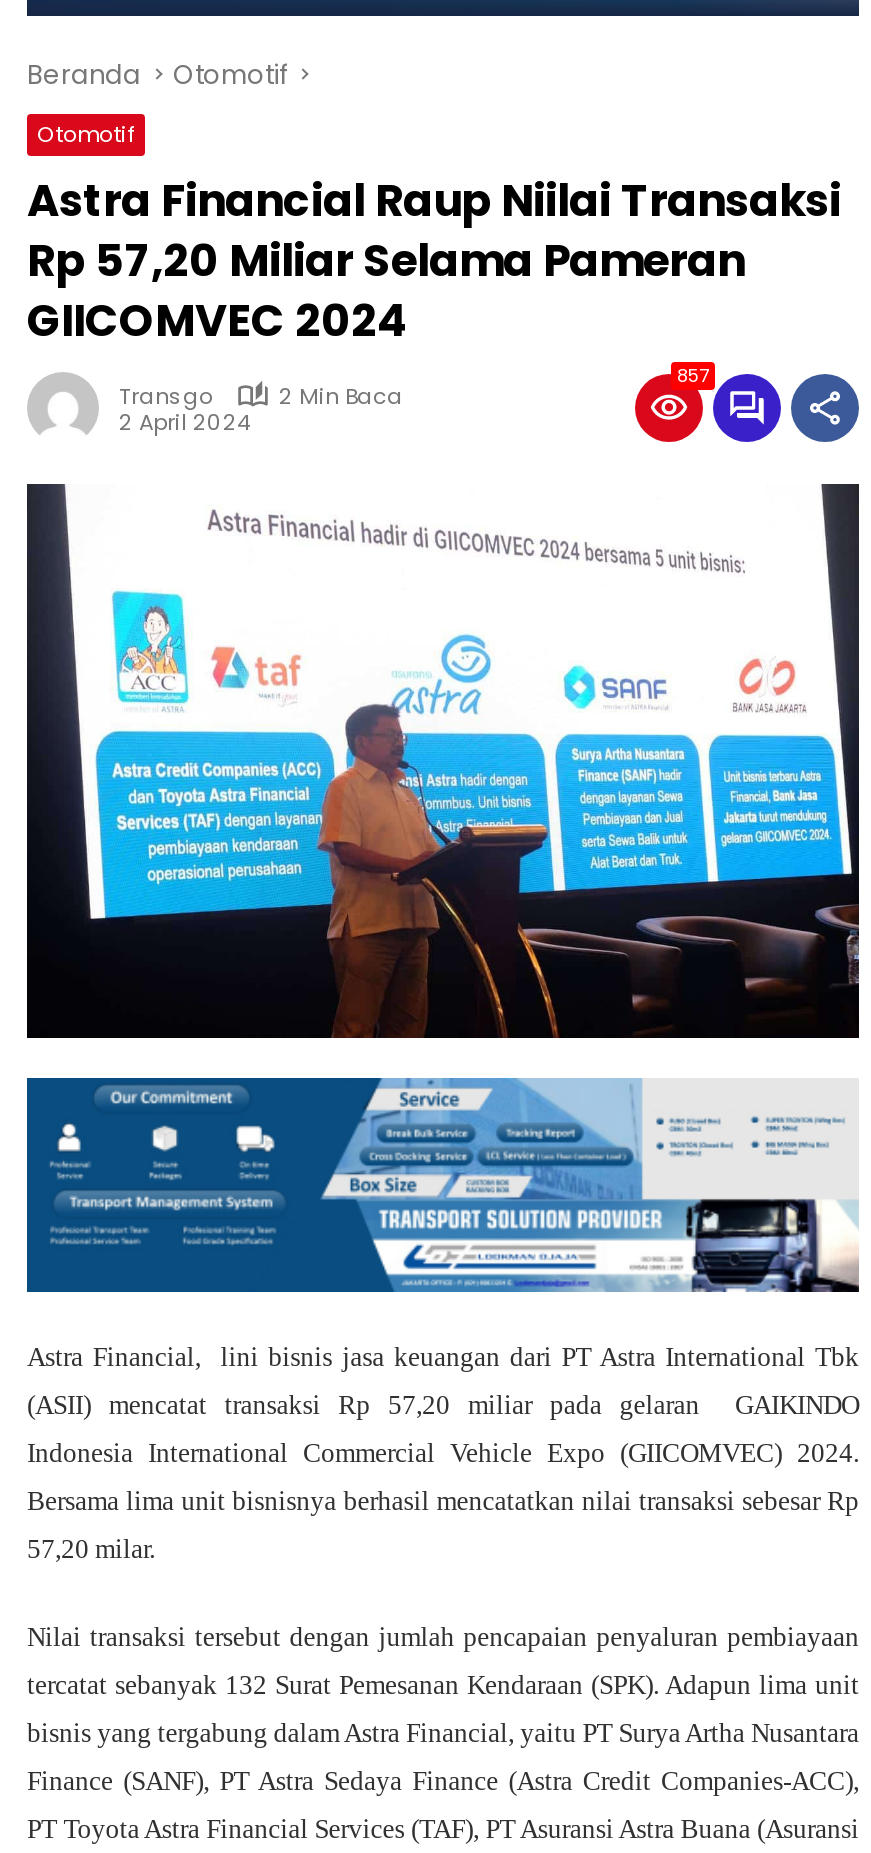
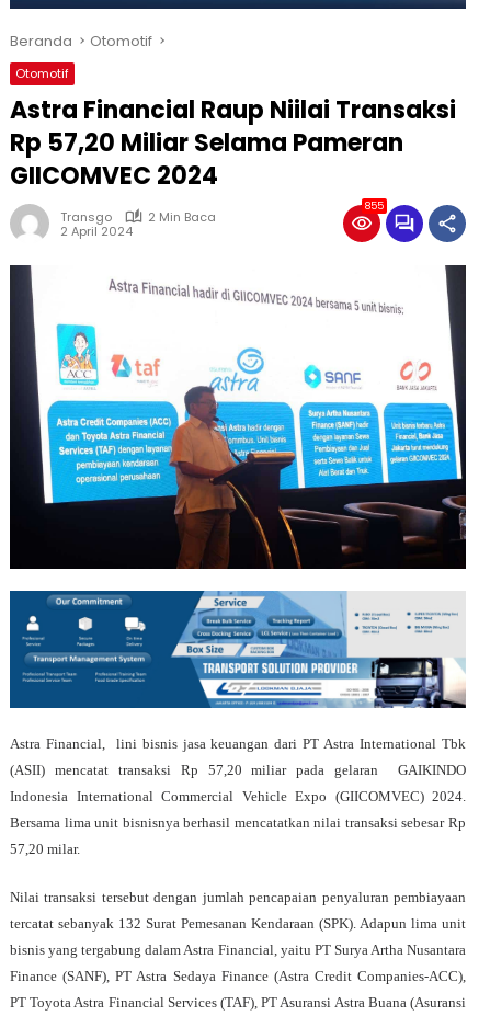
[677,363,709,387] 857 -> [365,199,384,212] 855

